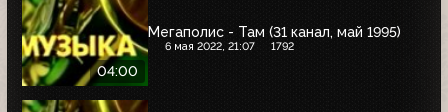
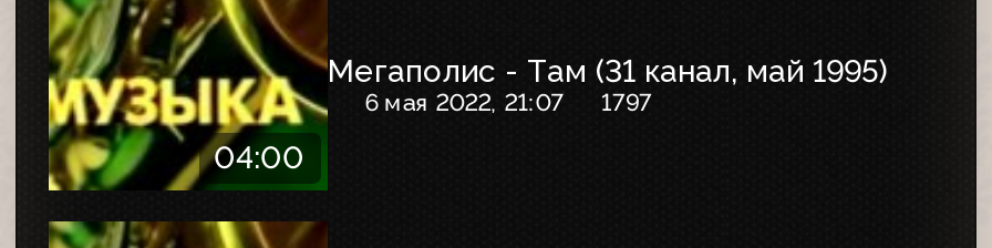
[165,40,294,53] 6 мая 2022, 21:07 1792 -> [365,89,652,118] 6 мая 2022, 21:07 1797

